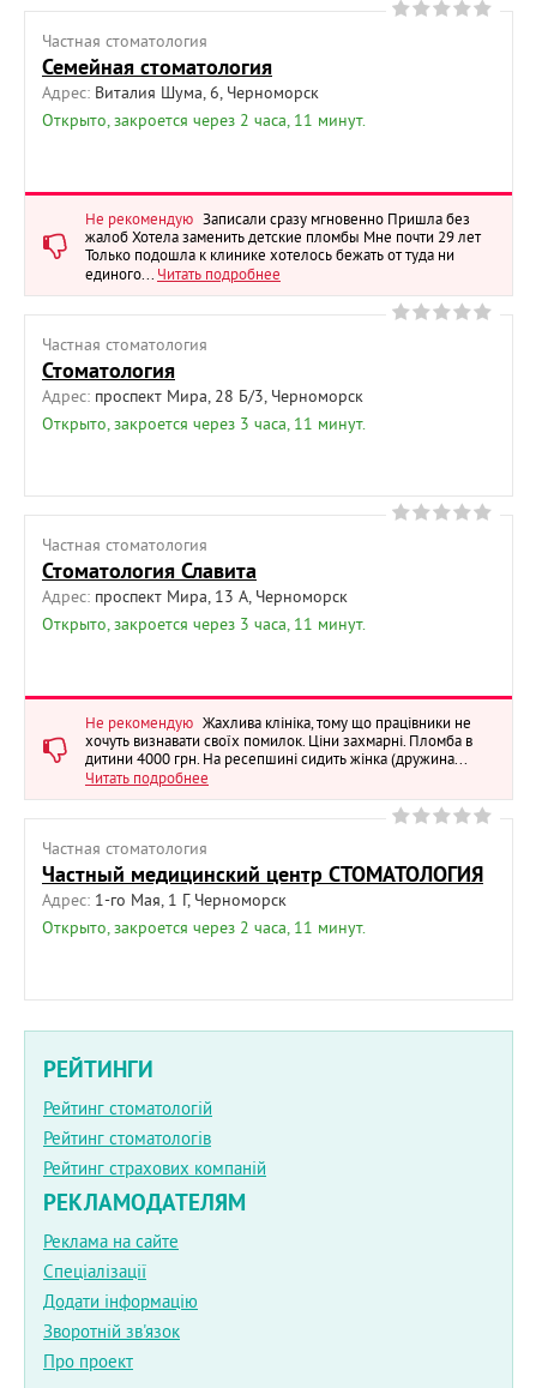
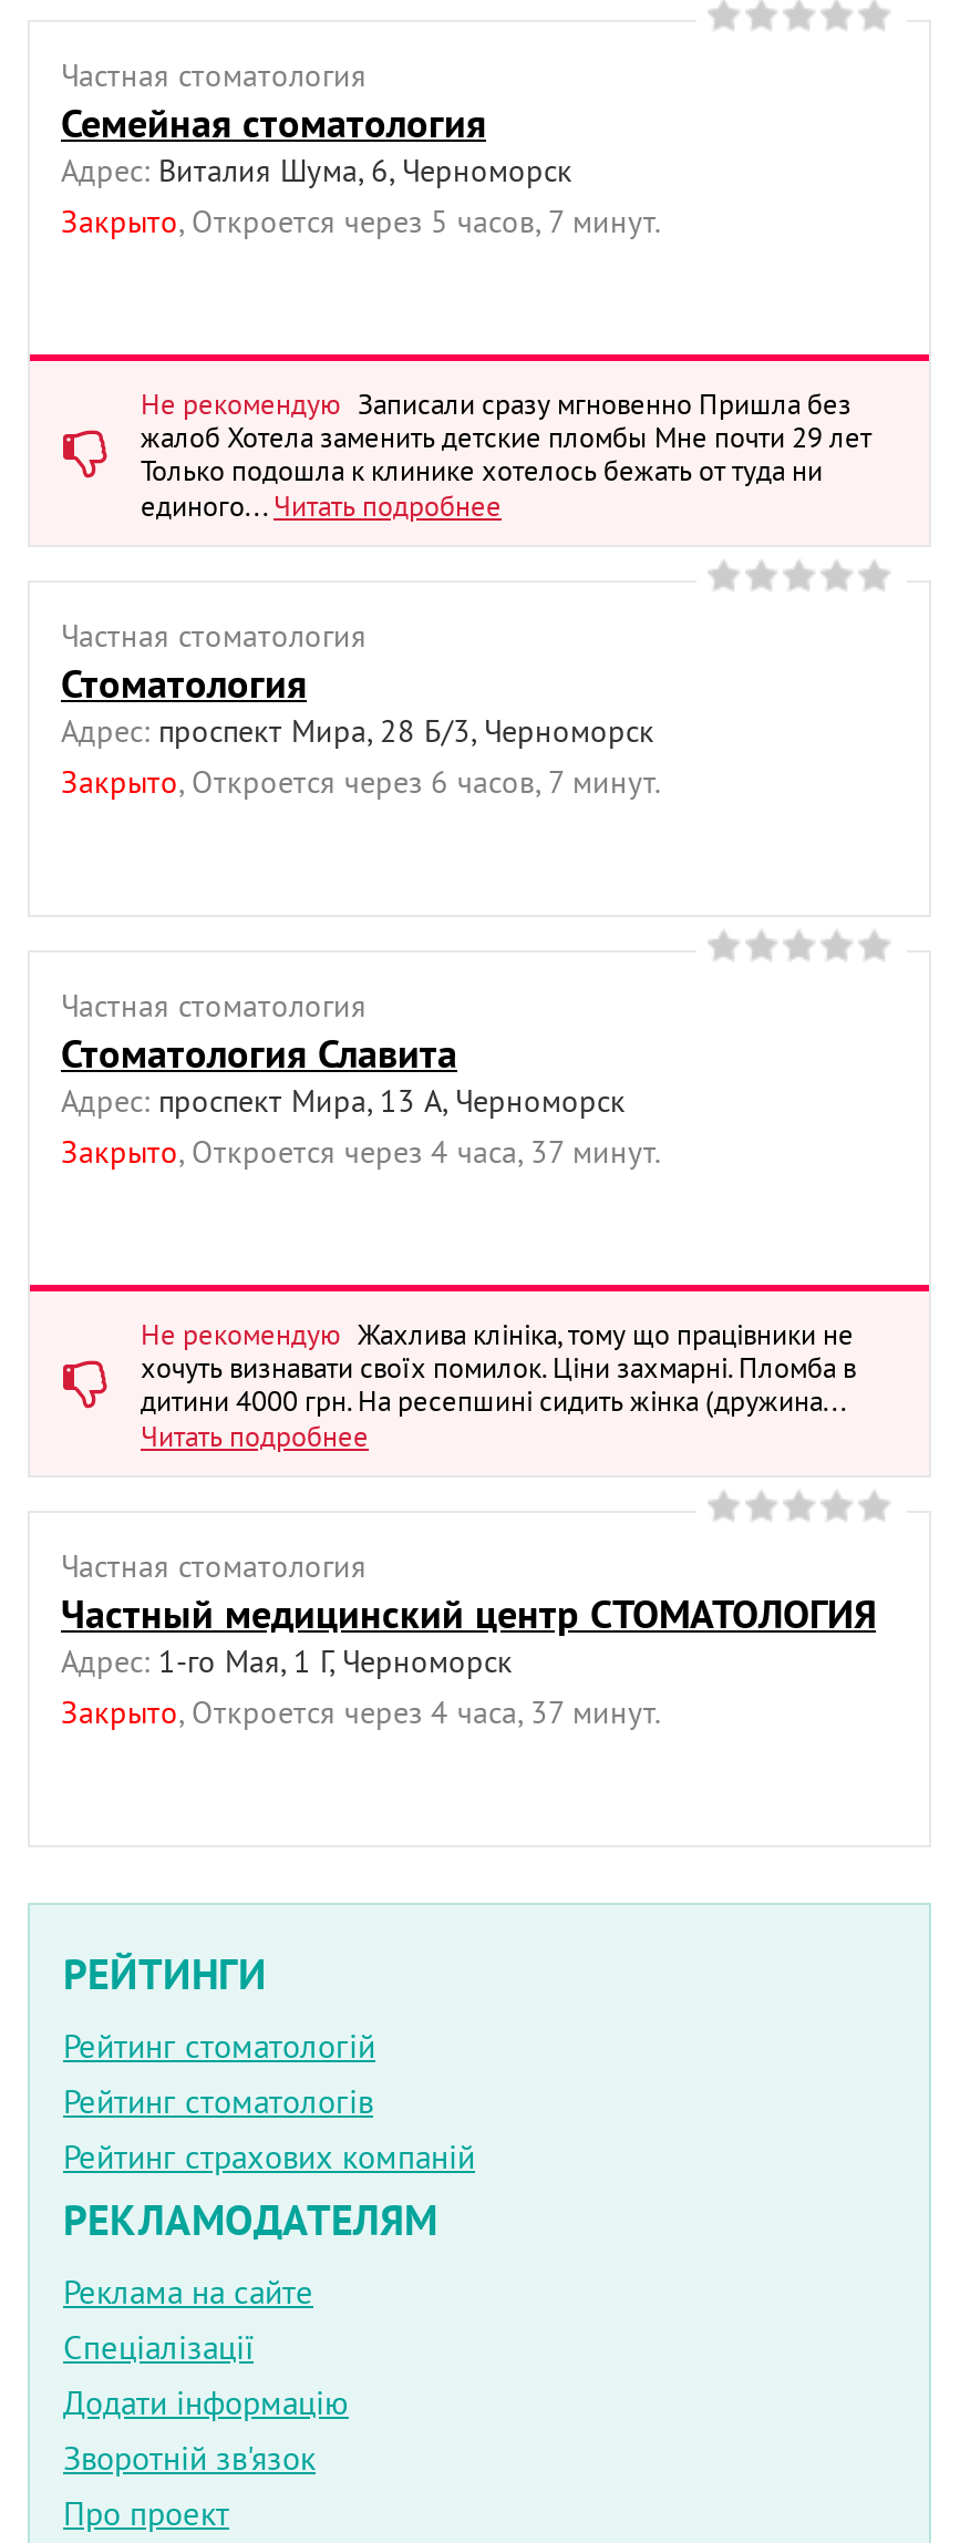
[42,109,366,130] Открыто, закроется через 2 часа, 11 минут. -> [61,201,661,241] Закрыто, Откроется через 5 часов, 7 минут.
[42,412,366,434] Открыто, закроется через 3 часа, 11 минут. -> [61,761,661,801] Закрыто, Откроется через 6 часов, 7 минут.
[42,613,366,634] Открыто, закроется через 3 часа, 11 минут. -> [61,1131,661,1171] Закрыто, Откроется через 4 часа, 37 минут.
[42,916,366,938] Открыто, закроется через 2 часа, 11 минут. -> [61,1691,661,1731] Закрыто, Откроется через 4 часа, 37 минут.

